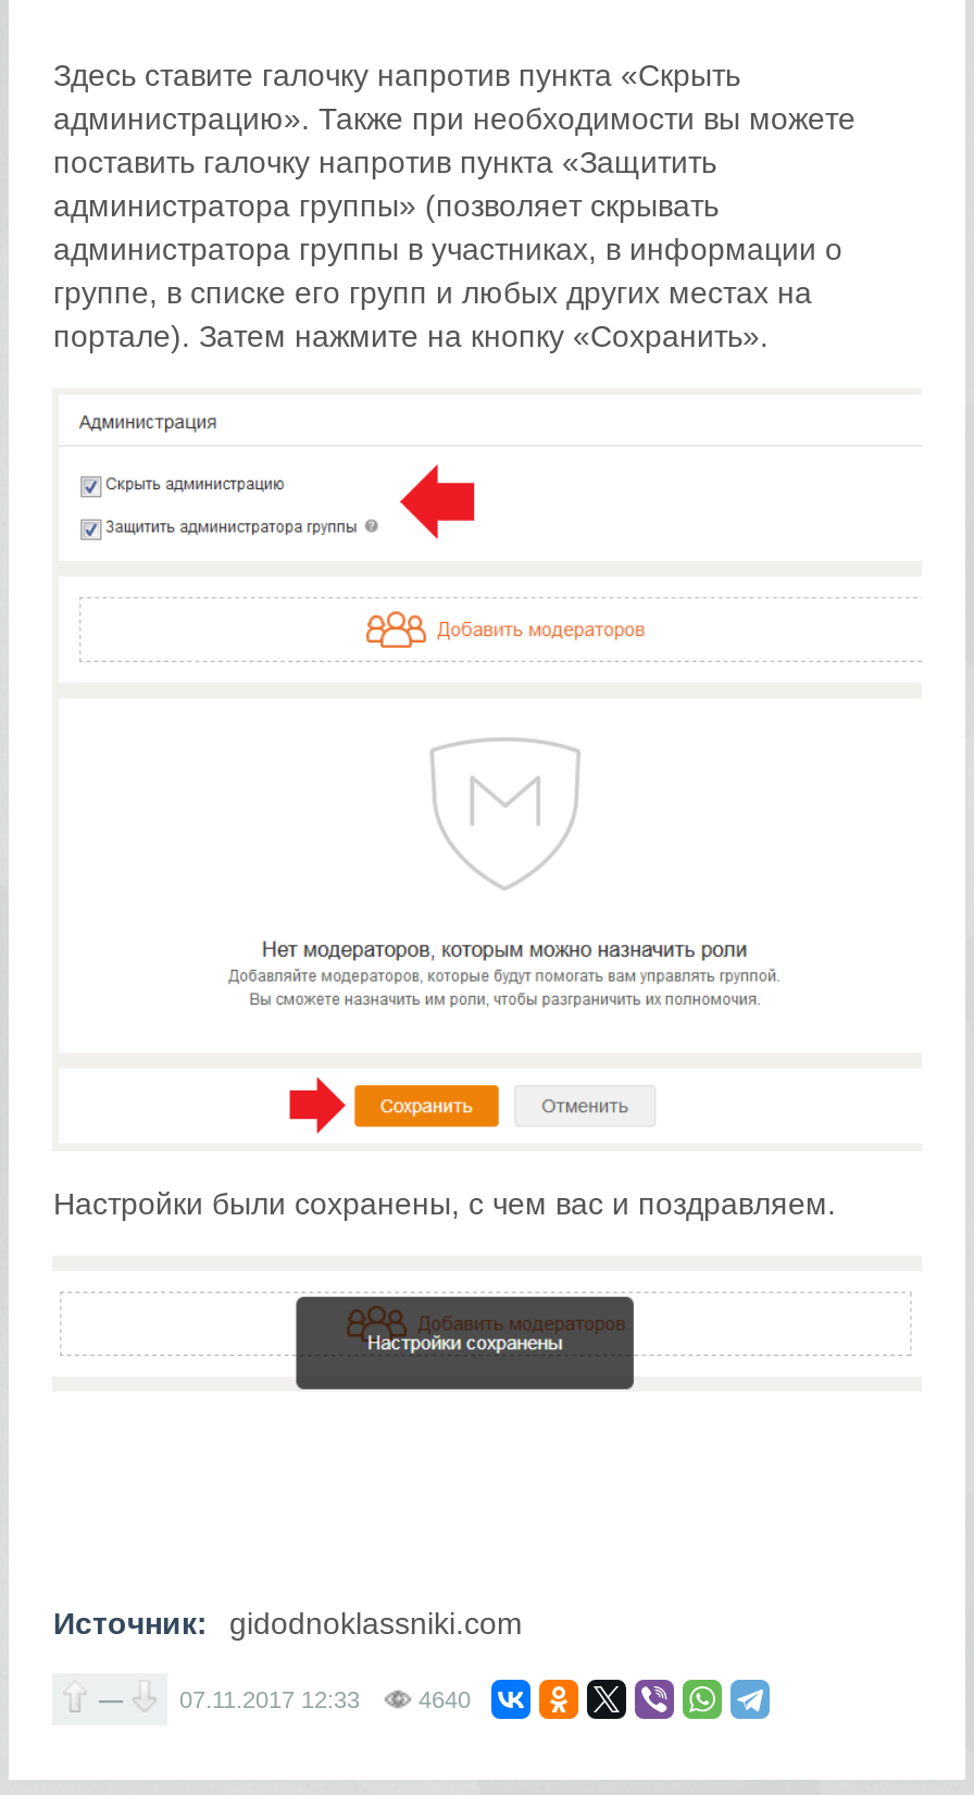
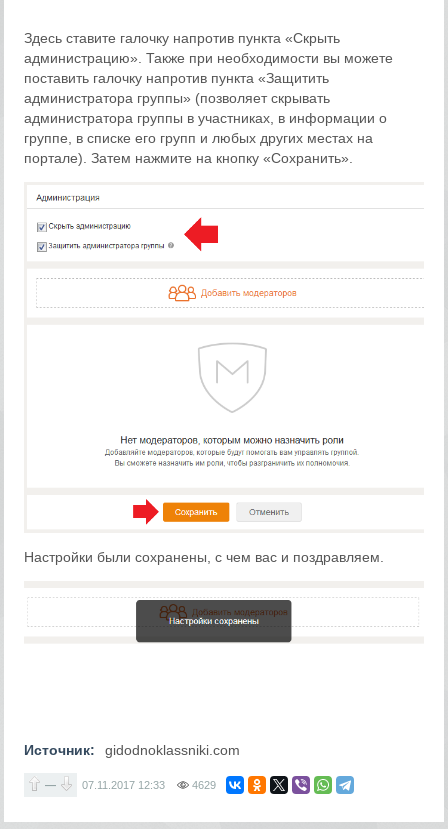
[419,1687,471,1713] 4640 -> [192,779,216,791] 4629

